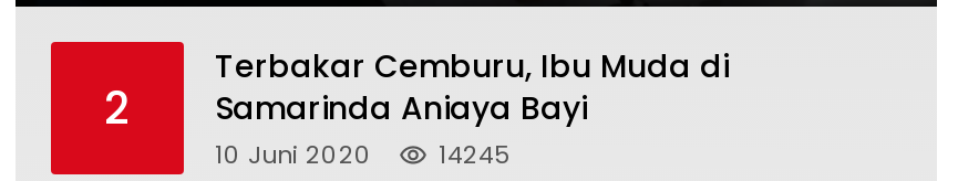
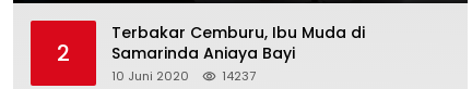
[215,137,509,172] 10 Juni 2020 14245 -> [111,67,256,85] 10 Juni 2020 14237

